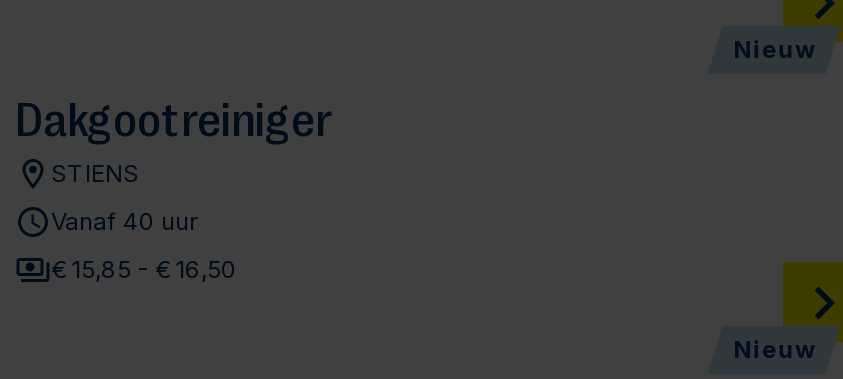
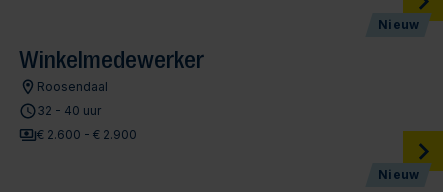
[15,92,331,188] Dakgootreiniger | STIENS -> [19,46,204,94] Winkelmedewerker | Roosendaal
[51,206,197,236] Vanaf 40 uur -> [37,103,101,118] 32 - 40 uur
[51,254,237,284] € 15,85 - € 16,50 -> [37,127,137,142] € 2.600 - € 2.900

